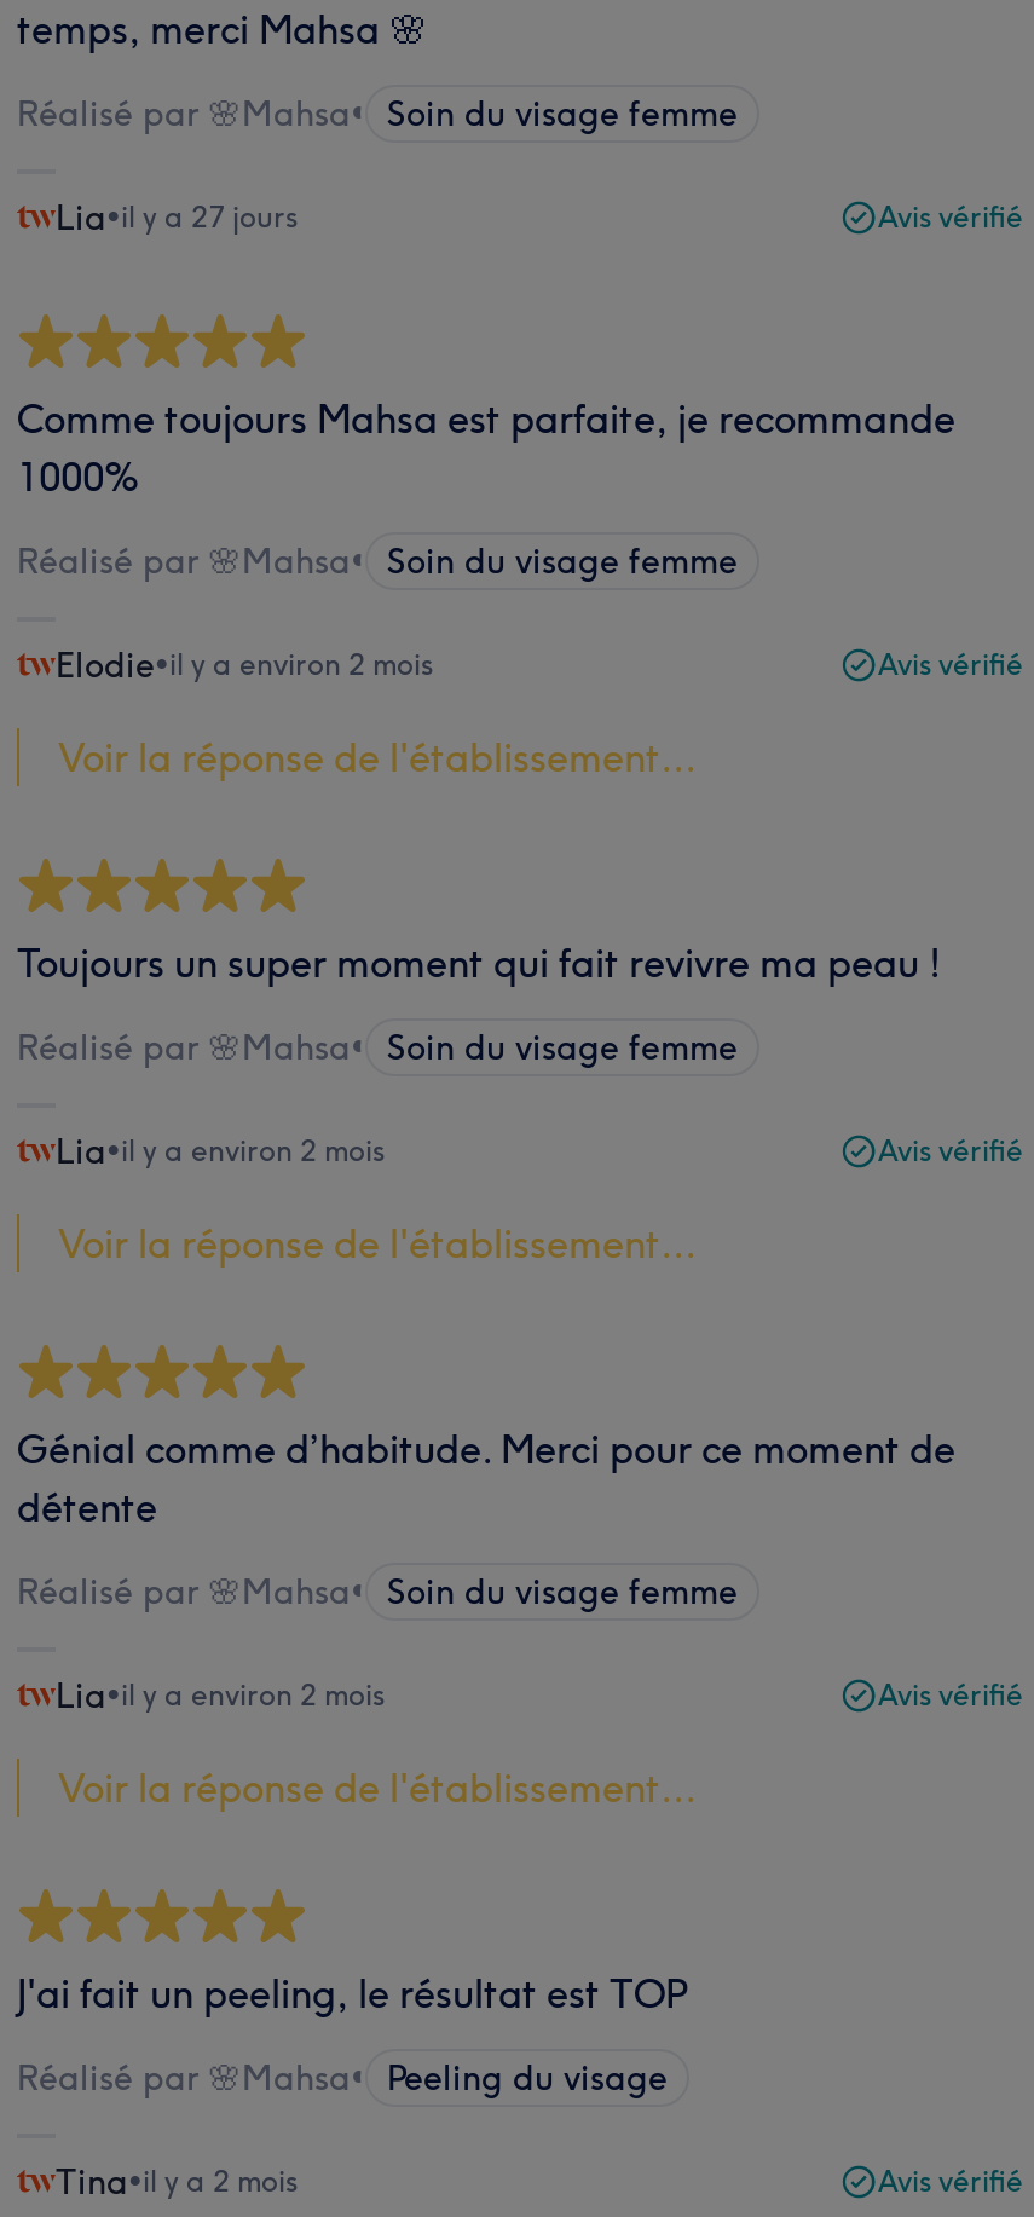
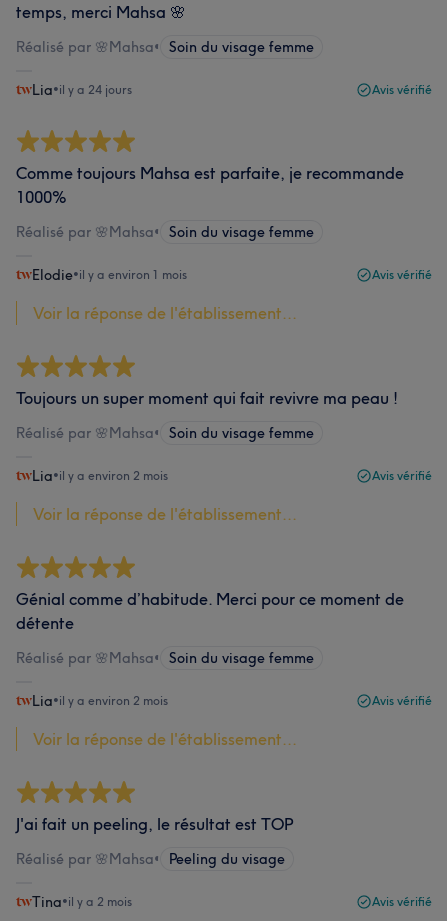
[56,196,298,239] Lia•il y a 27 jours -> [32,81,132,99] Lia•il y a 24 jours
[56,643,433,687] Elodie•il y a environ 2 mois -> [32,266,187,284] Elodie•il y a environ 1 mois

